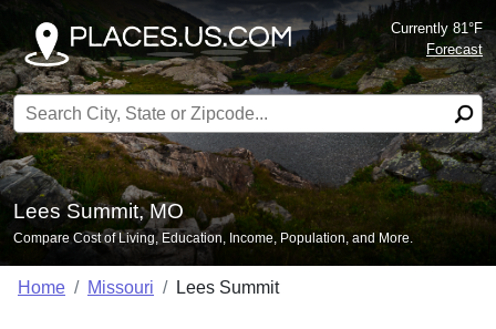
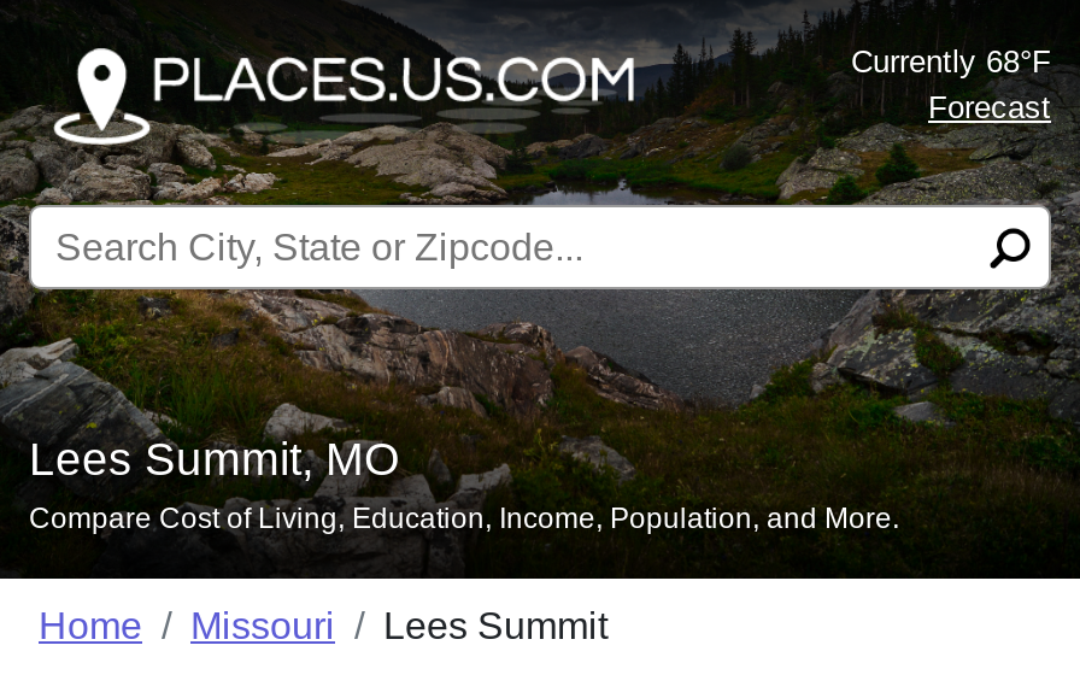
[391,20,483,37] Currently 81°F -> [851,43,1051,80] Currently 68°F

